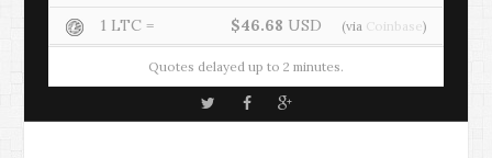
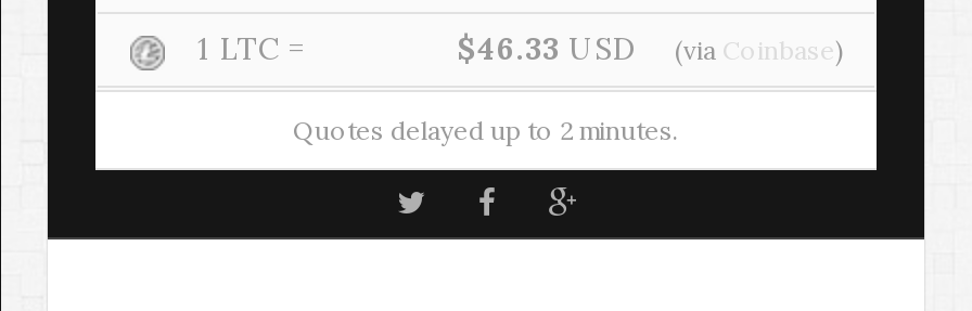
[231,15,322,35] $46.68 USD -> [458,29,636,68] $46.33 USD

